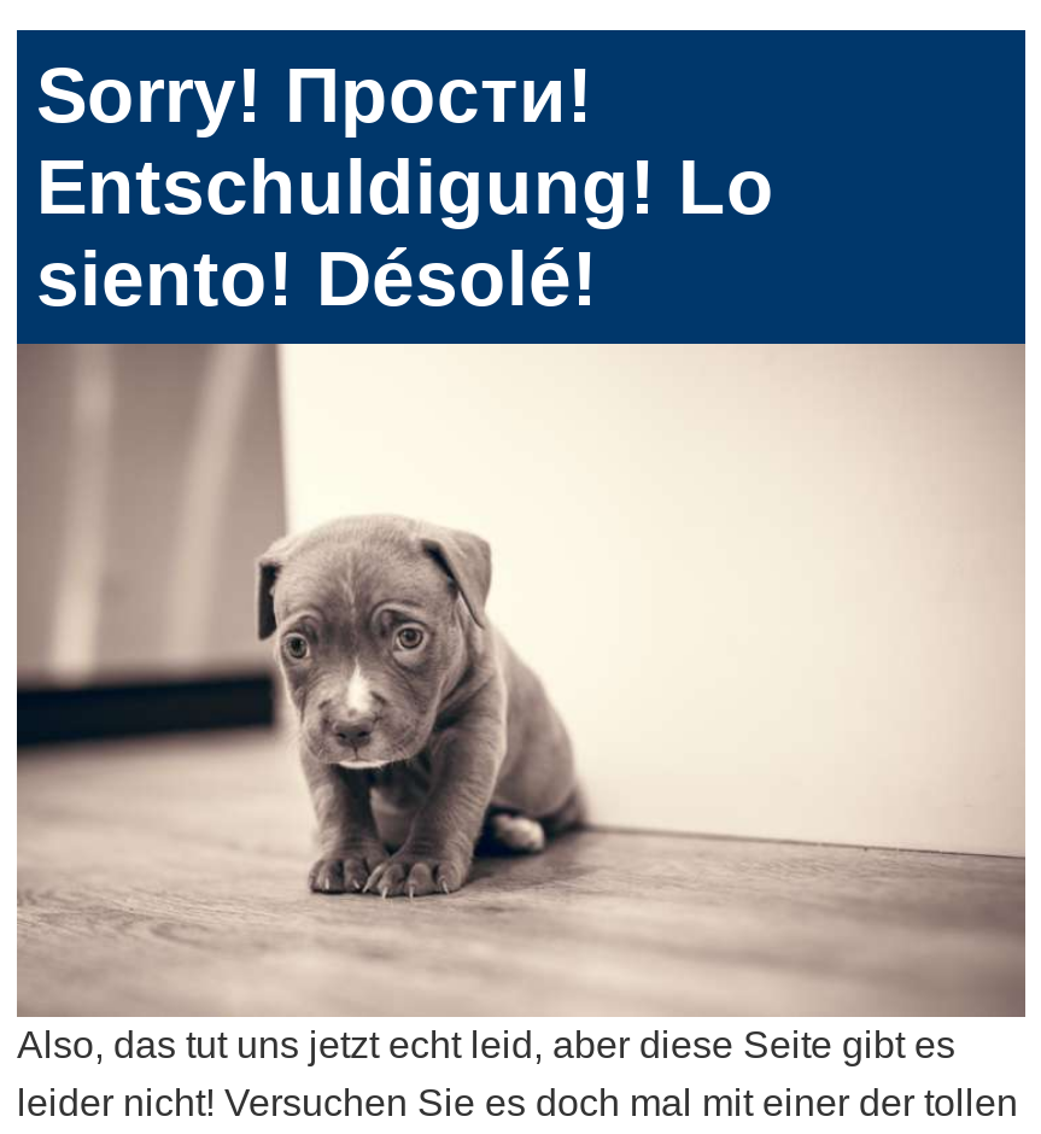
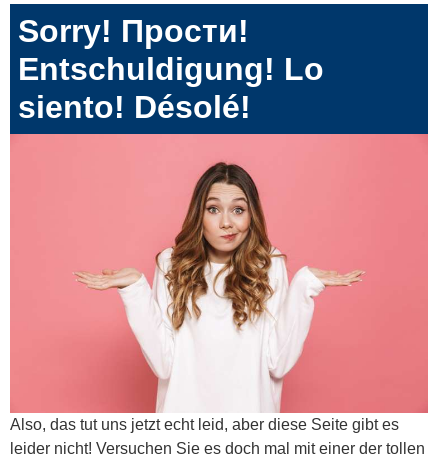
[14,344,1028,1017] [image] -> [10,134,429,413] [image]

